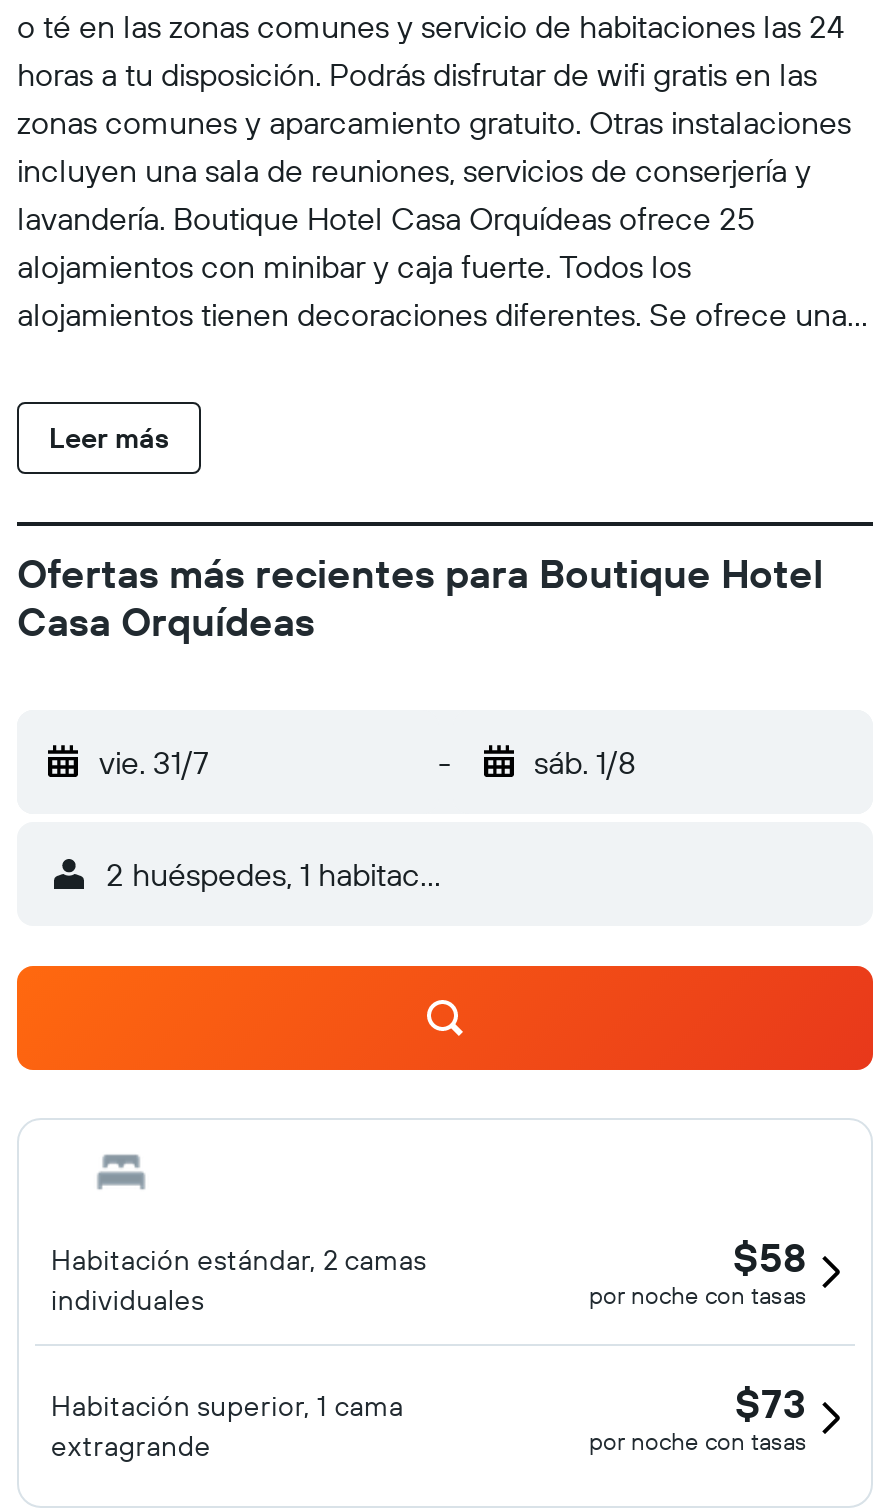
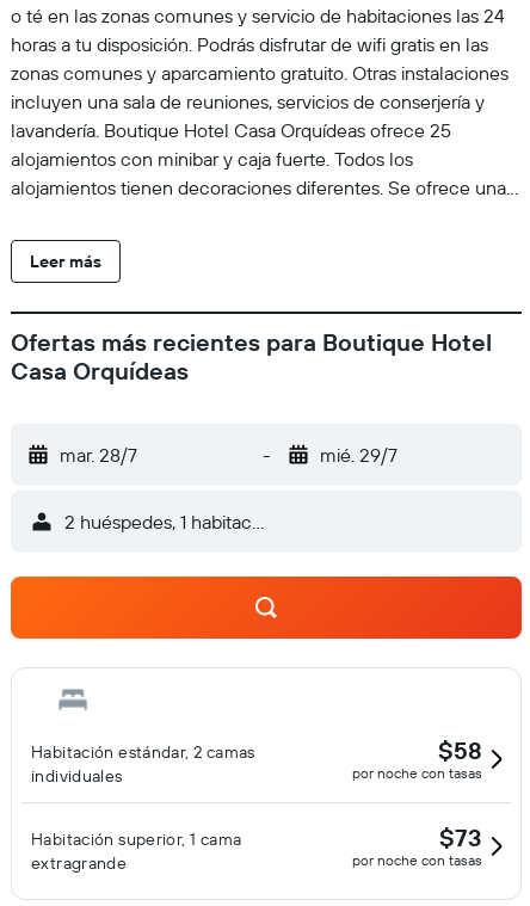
[99,742,209,782] vie. 31/7 -> [60,443,137,467] mar. 28/7
[534,742,636,782] sáb. 1/8 -> [319,443,397,467] mié. 29/7

